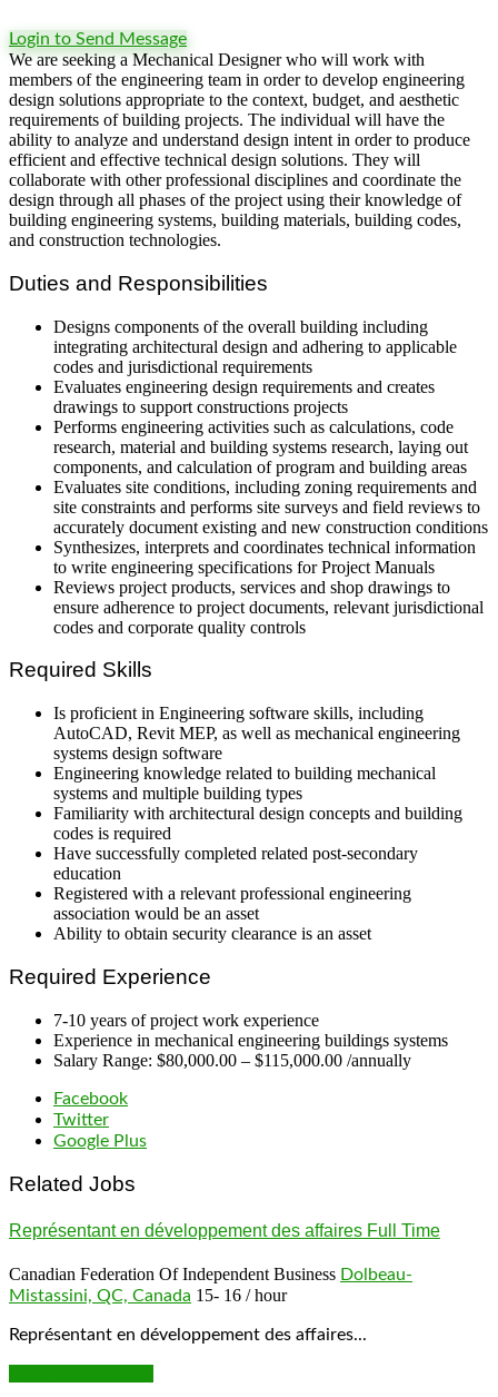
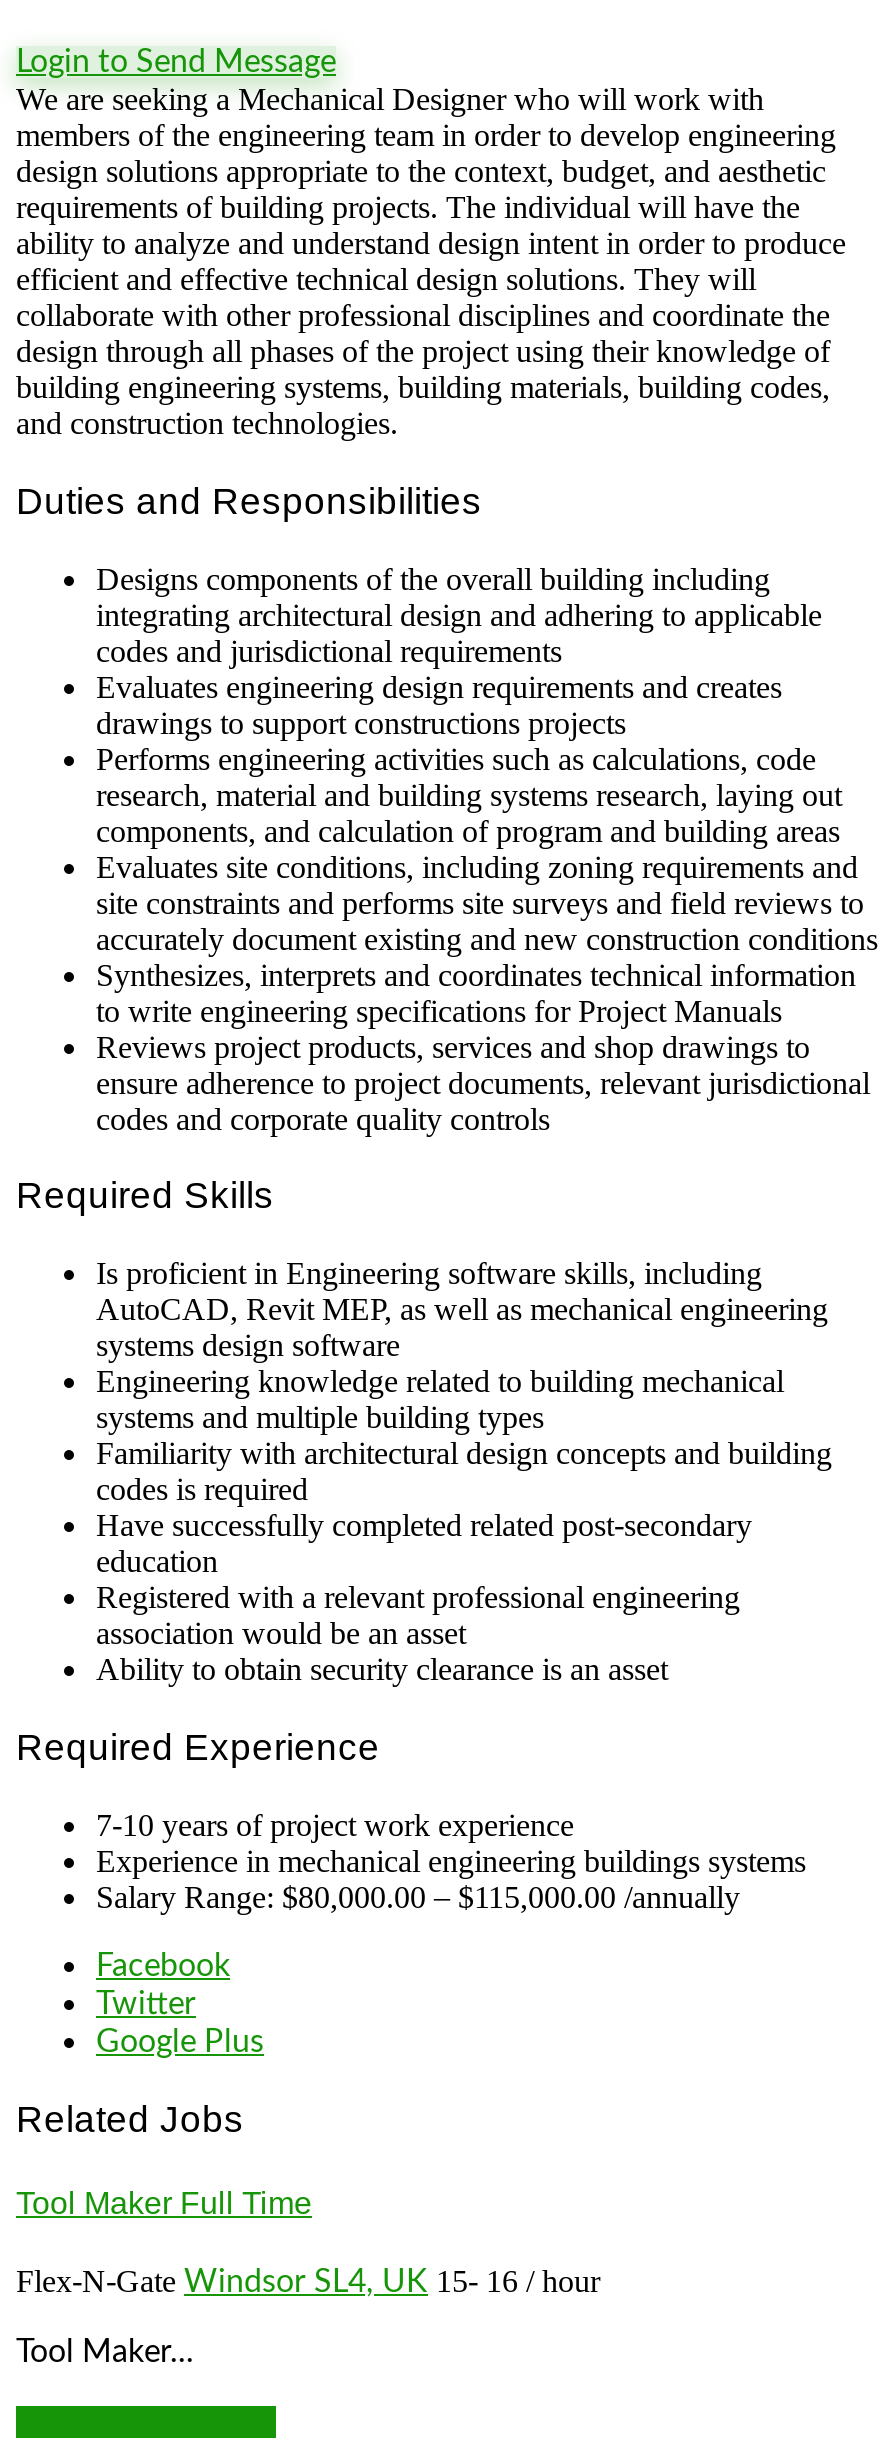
[9,1221,440,1239] Représentant en développement des affaires Full Time -> [16,2185,312,2219] Tool Maker Full Time
[9,1264,412,1304] Canadian Federation Of Independent Business Dolbeau- | Mistassini, QC, Canada 15- 16 / hour -> [16,2264,600,2298] Flex-N-Gate Windsor SL4, UK 15- 16 / hour
[9,1326,367,1343] Représentant en développement des affaires... -> [16,2336,194,2368] Tool Maker...

